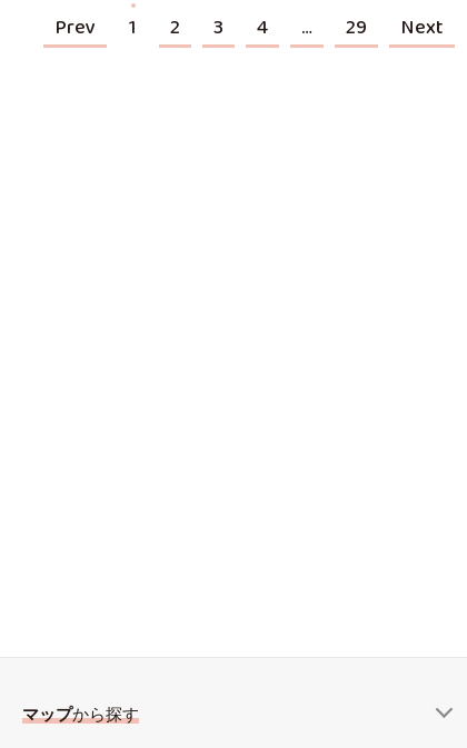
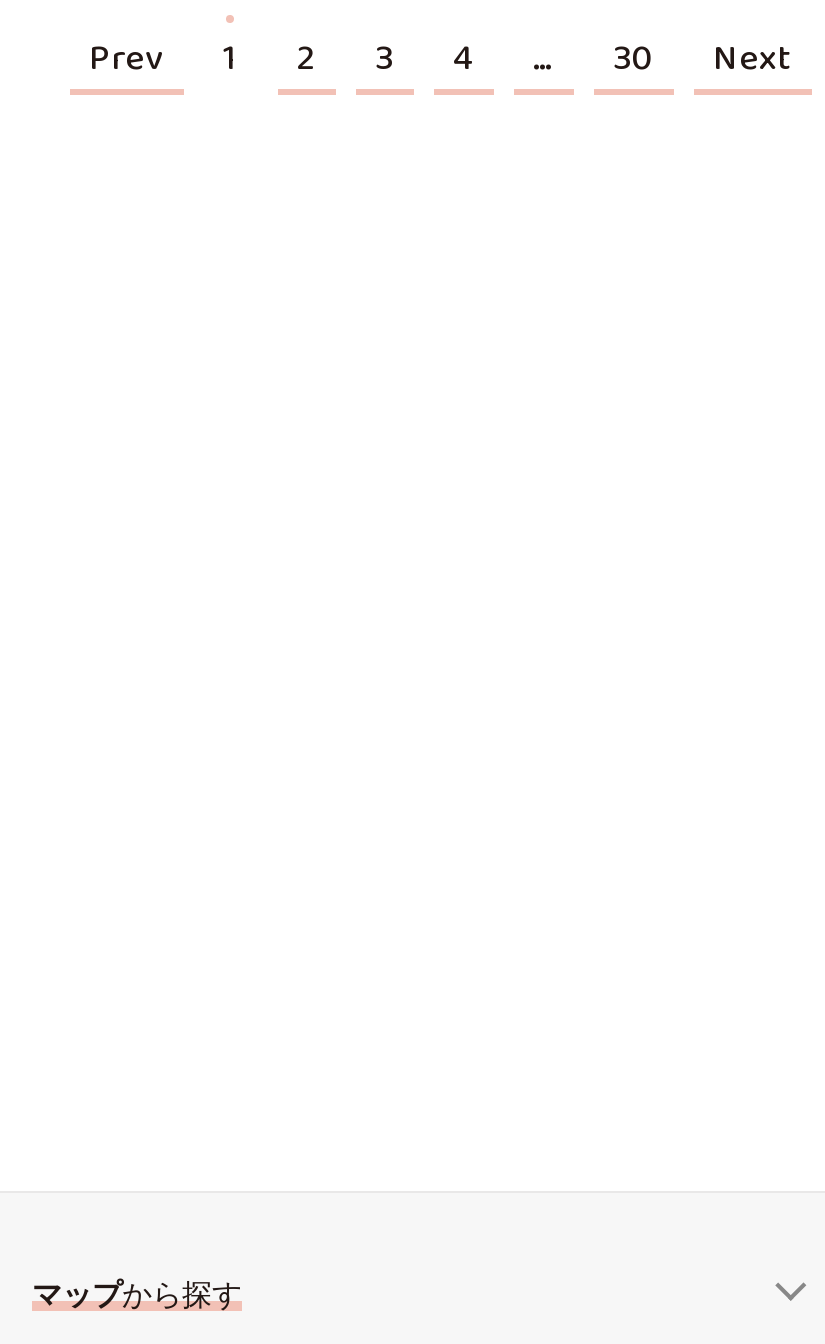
[346,12,367,47] 29 -> [613,31,653,93] 30

